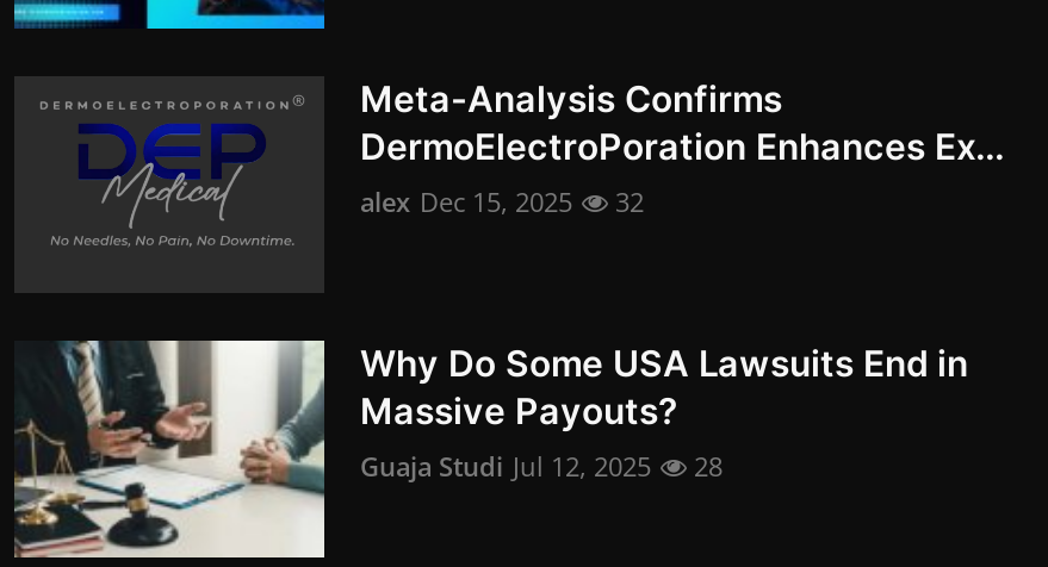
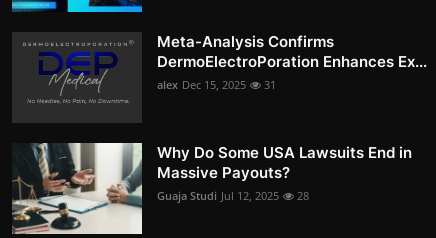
[360,183,644,218] alex Dec 15, 2025 32 -> [157,77,276,92] alex Dec 15, 2025 31

